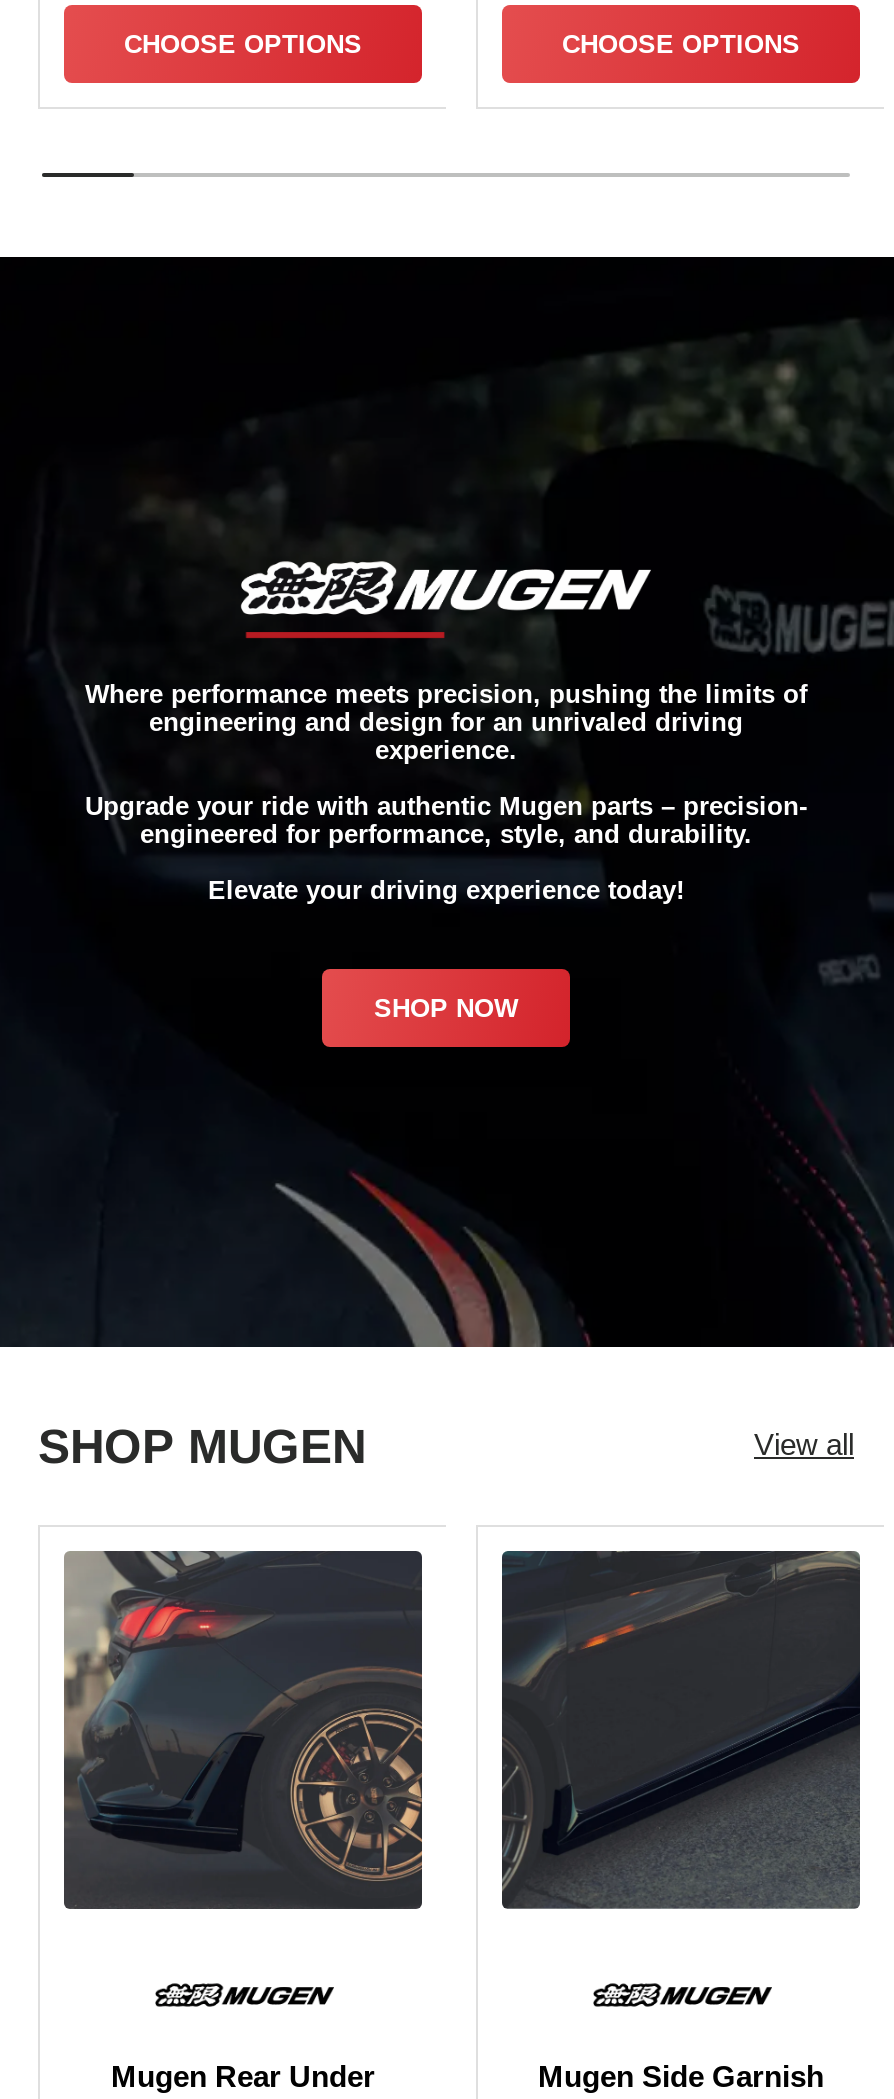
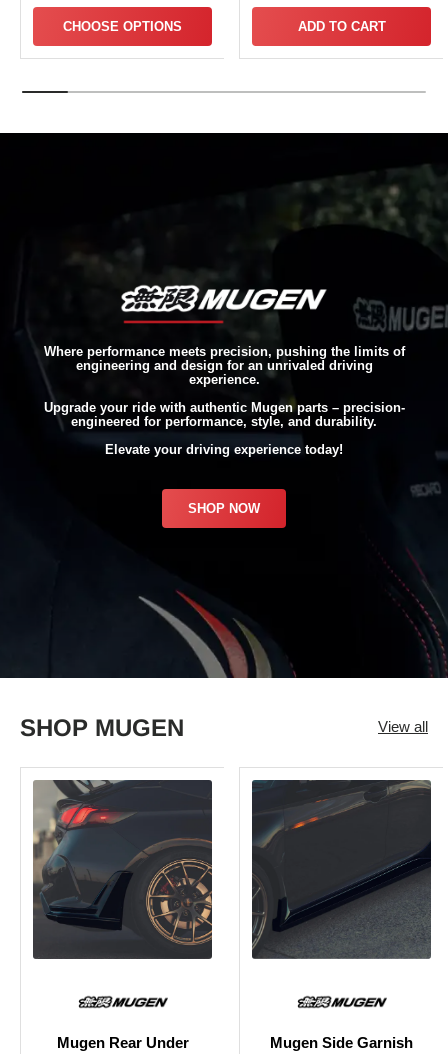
[562,29,800,59] CHOOSE OPTIONS -> [297,19,385,34] ADD TO CART

